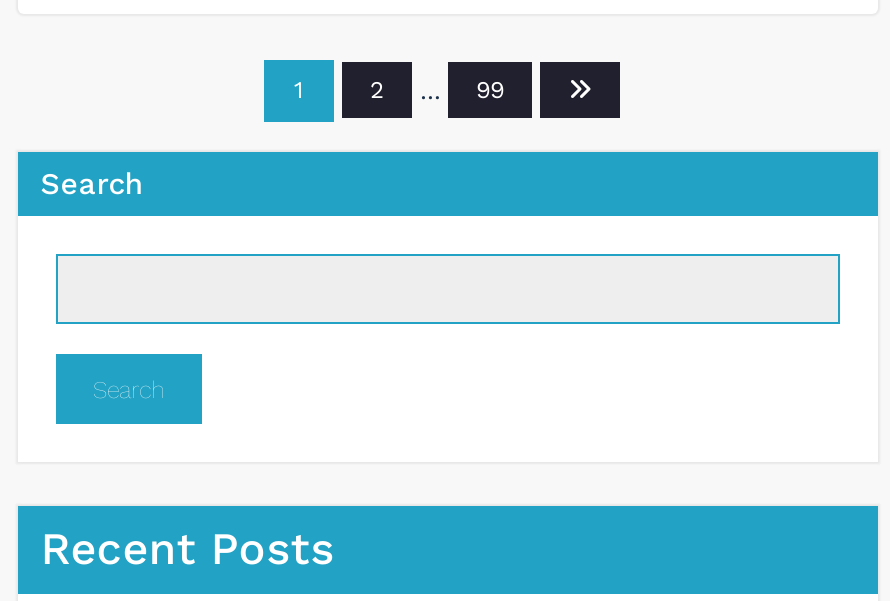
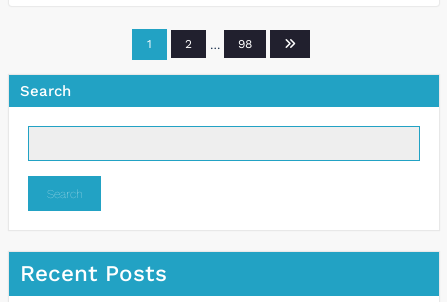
[476,76,504,104] 99 -> [238,37,252,51] 98

